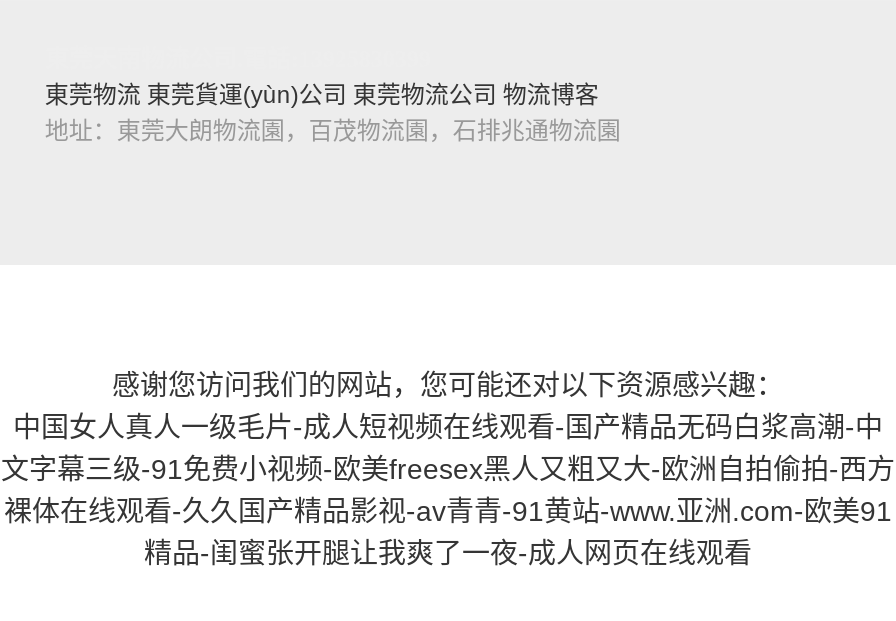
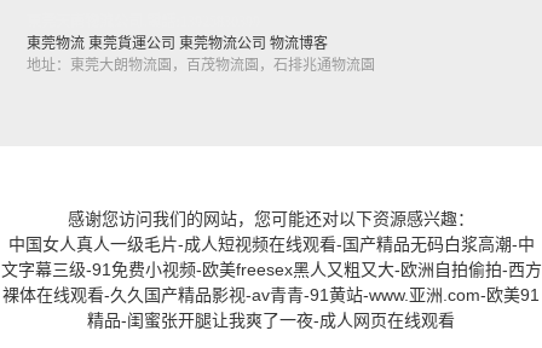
[45,80,599,108] 東莞物流 東莞貨運(yùn)公司 東莞物流公司 物流博客 -> [27,35,328,51] 東莞物流 東莞貨運公司 東莞物流公司 物流博客

